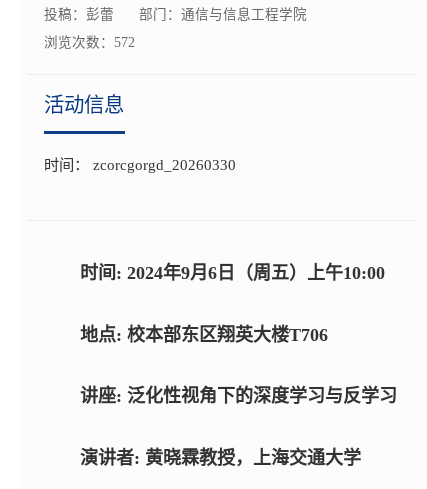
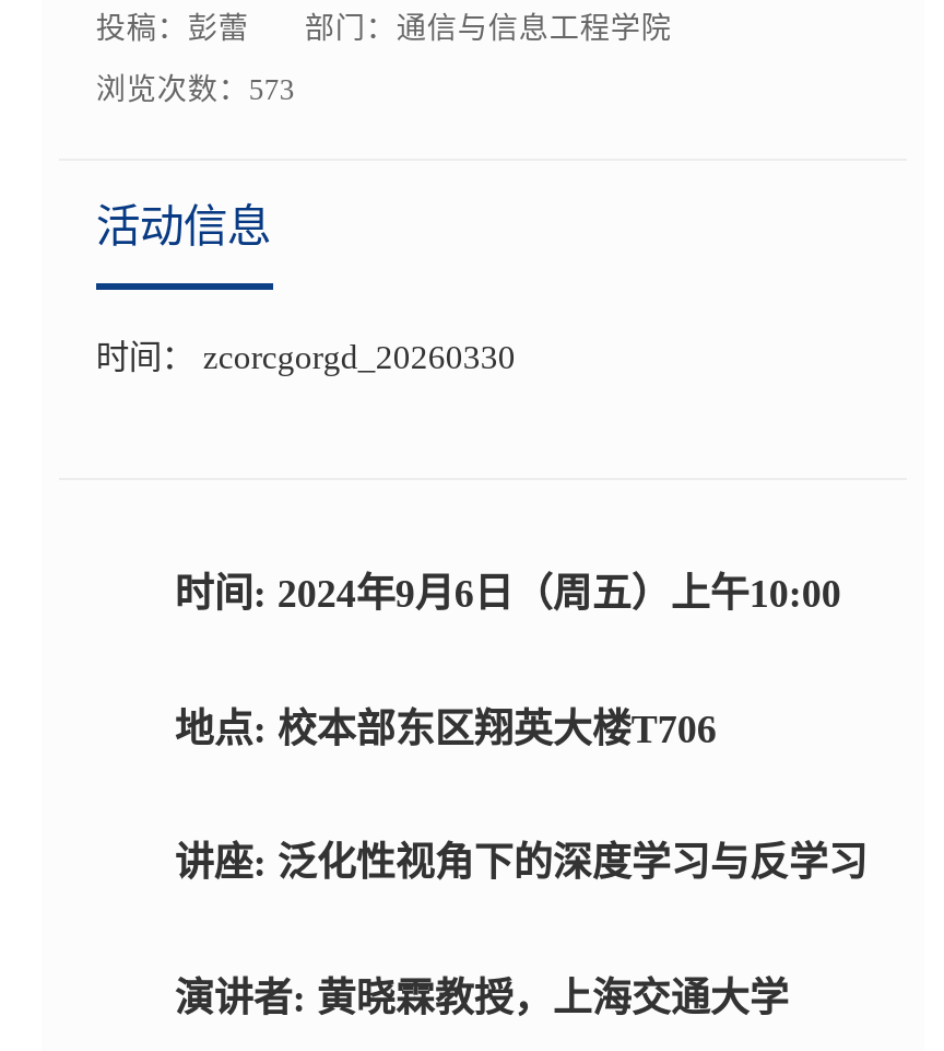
[44,35,135,50] 浏览次数：572 -> [96,72,295,105] 浏览次数：573

